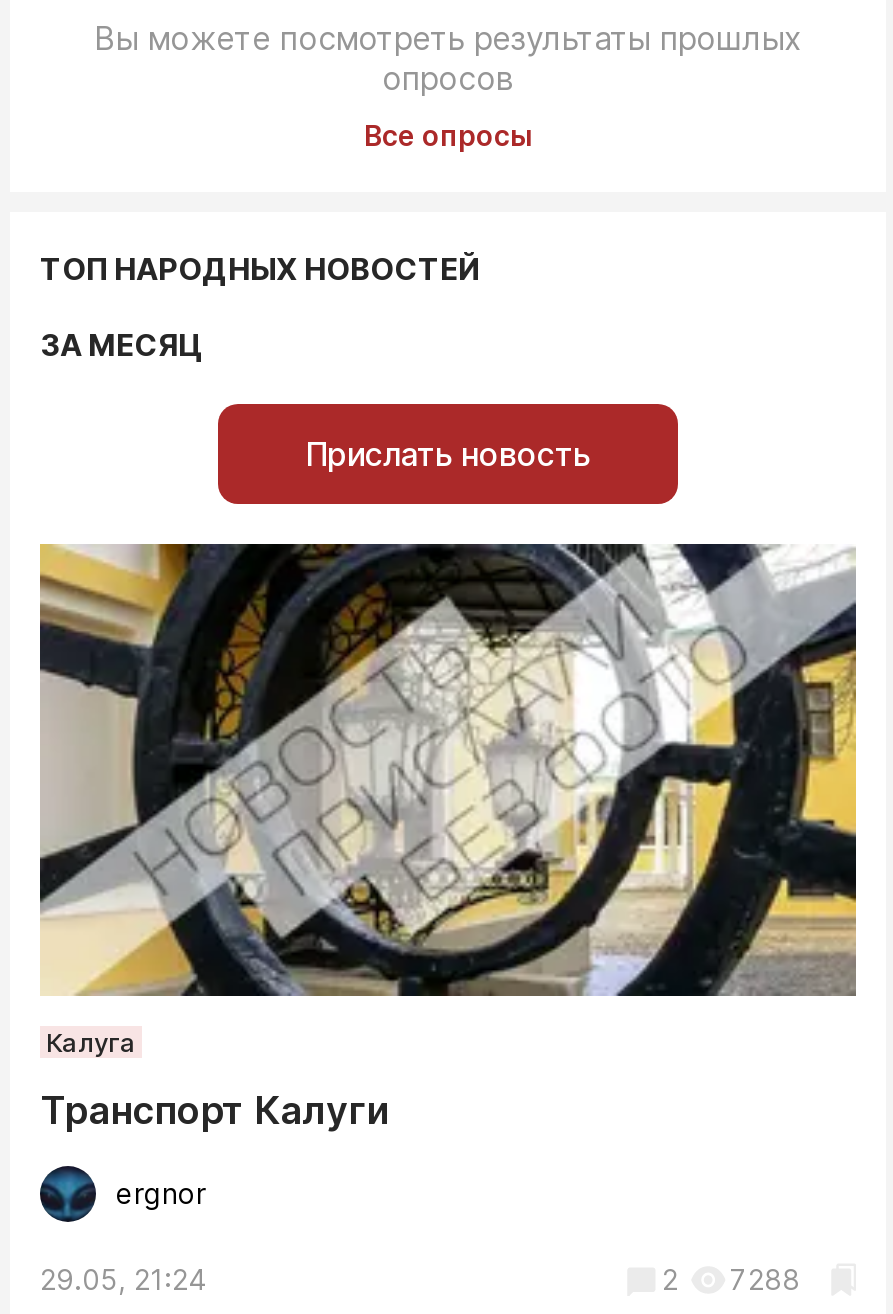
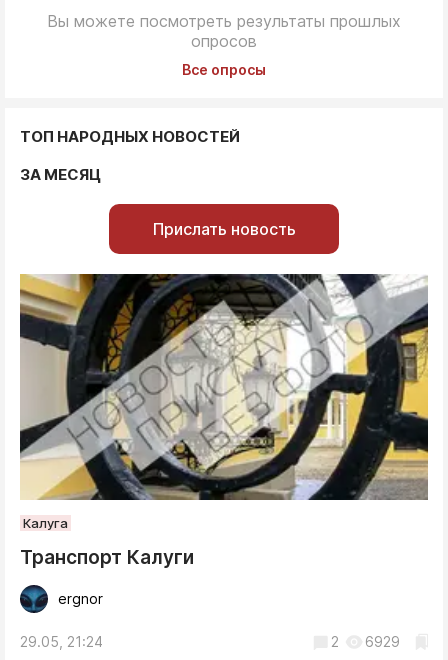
[662,1262,800,1296] 2 7288 -> [331,633,400,650] 2 6929

